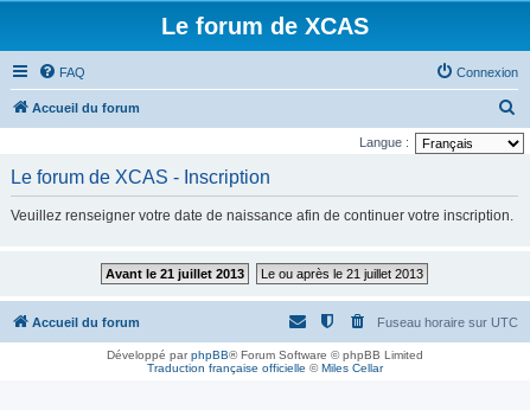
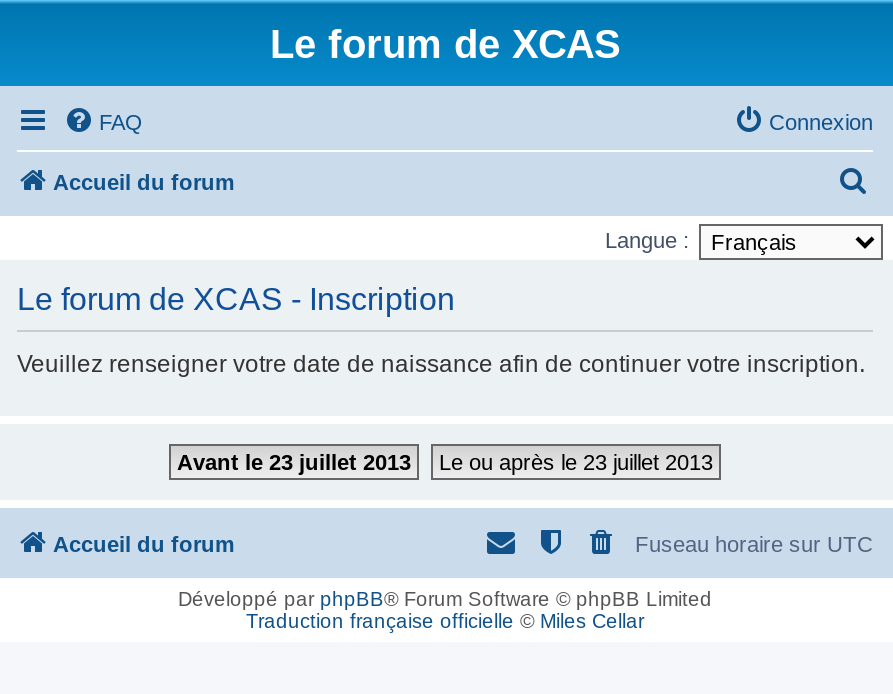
[106,267,244,281] Avant le 21 juillet 2013 -> [177,450,411,474] Avant le 23 juillet 2013
[261,267,423,281] Le ou après le 21 juillet 2013 -> [439,450,713,474] Le ou après le 23 juillet 2013

